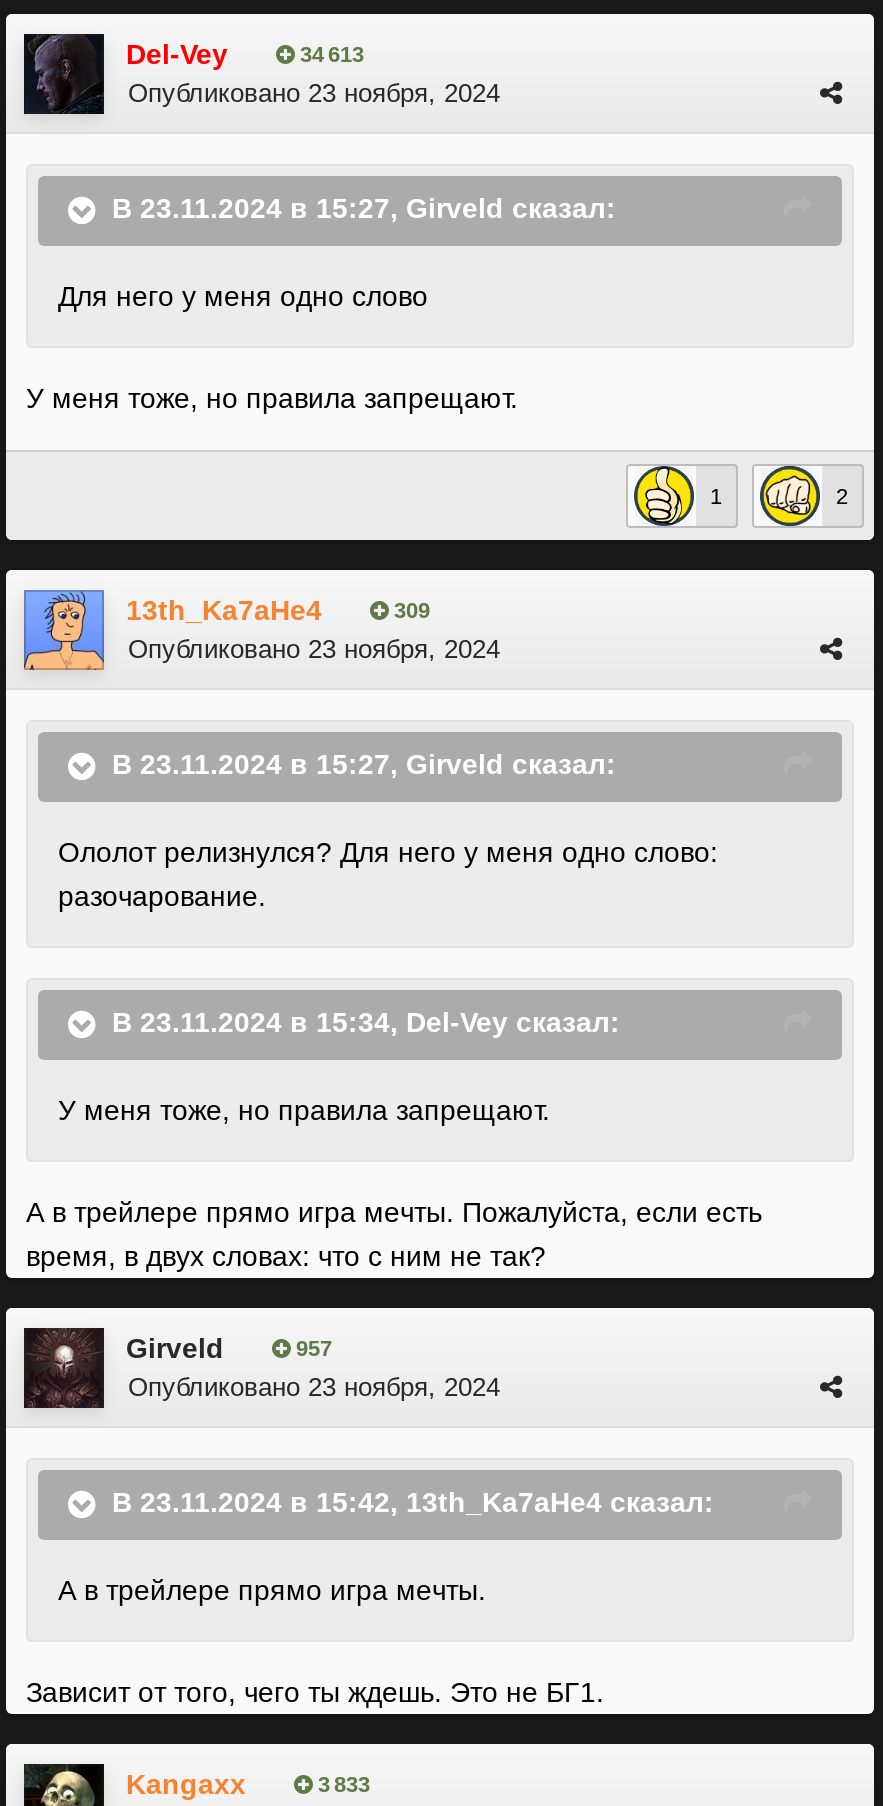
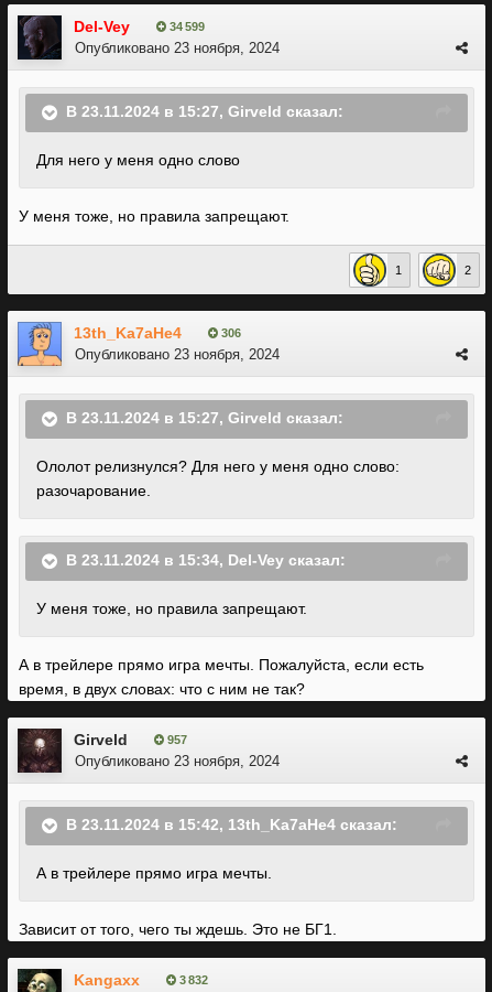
[294,42,364,66] 34 613 -> [166,20,205,33] 34 599
[388,598,430,622] 309 -> [218,326,241,339] 306
[312,1772,370,1796] 3 833 -> [176,973,208,986] 3 832

